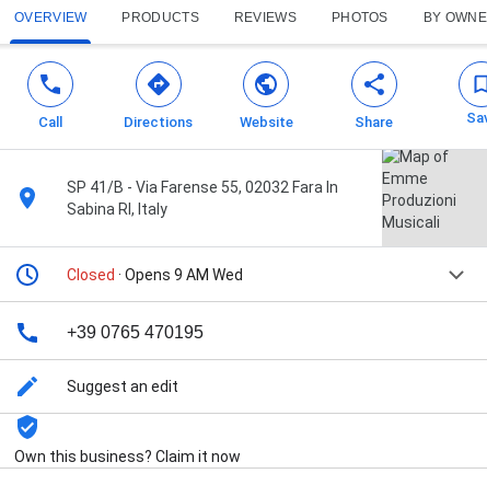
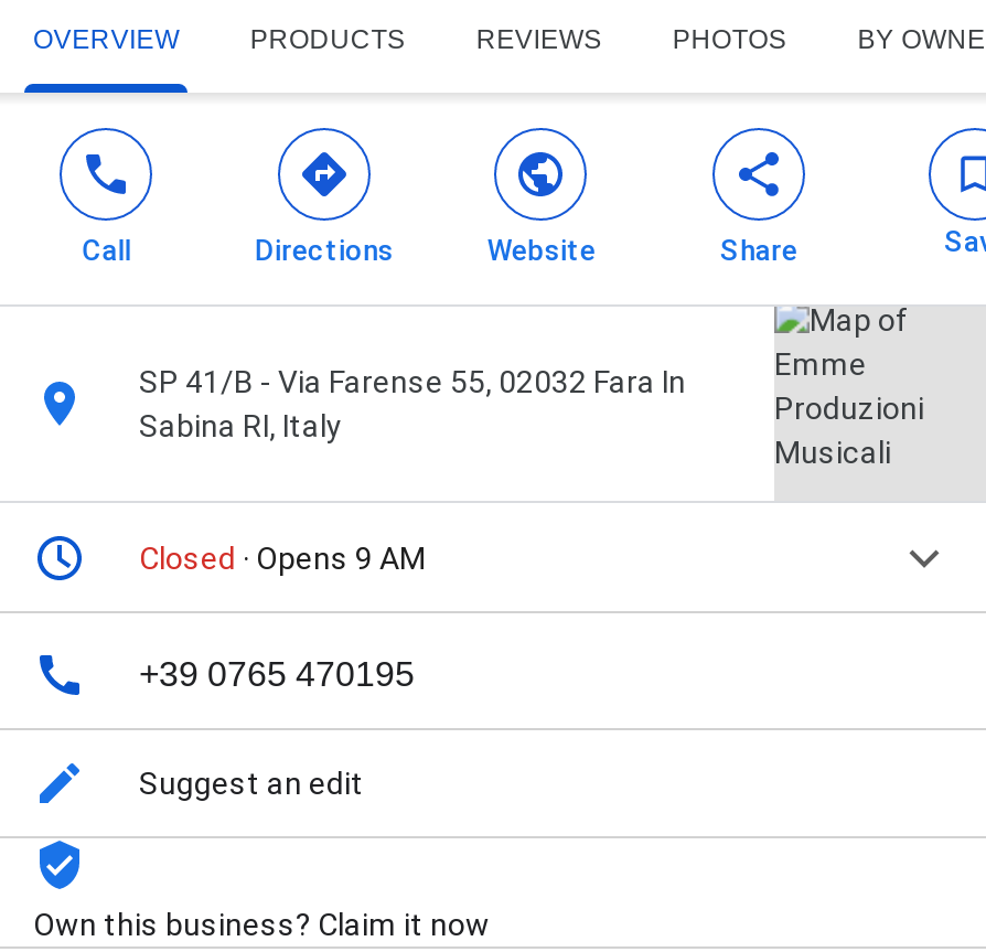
[67,266,243,284] Closed · Opens 9 AM Wed -> [139,541,426,576] Closed · Opens 9 AM

